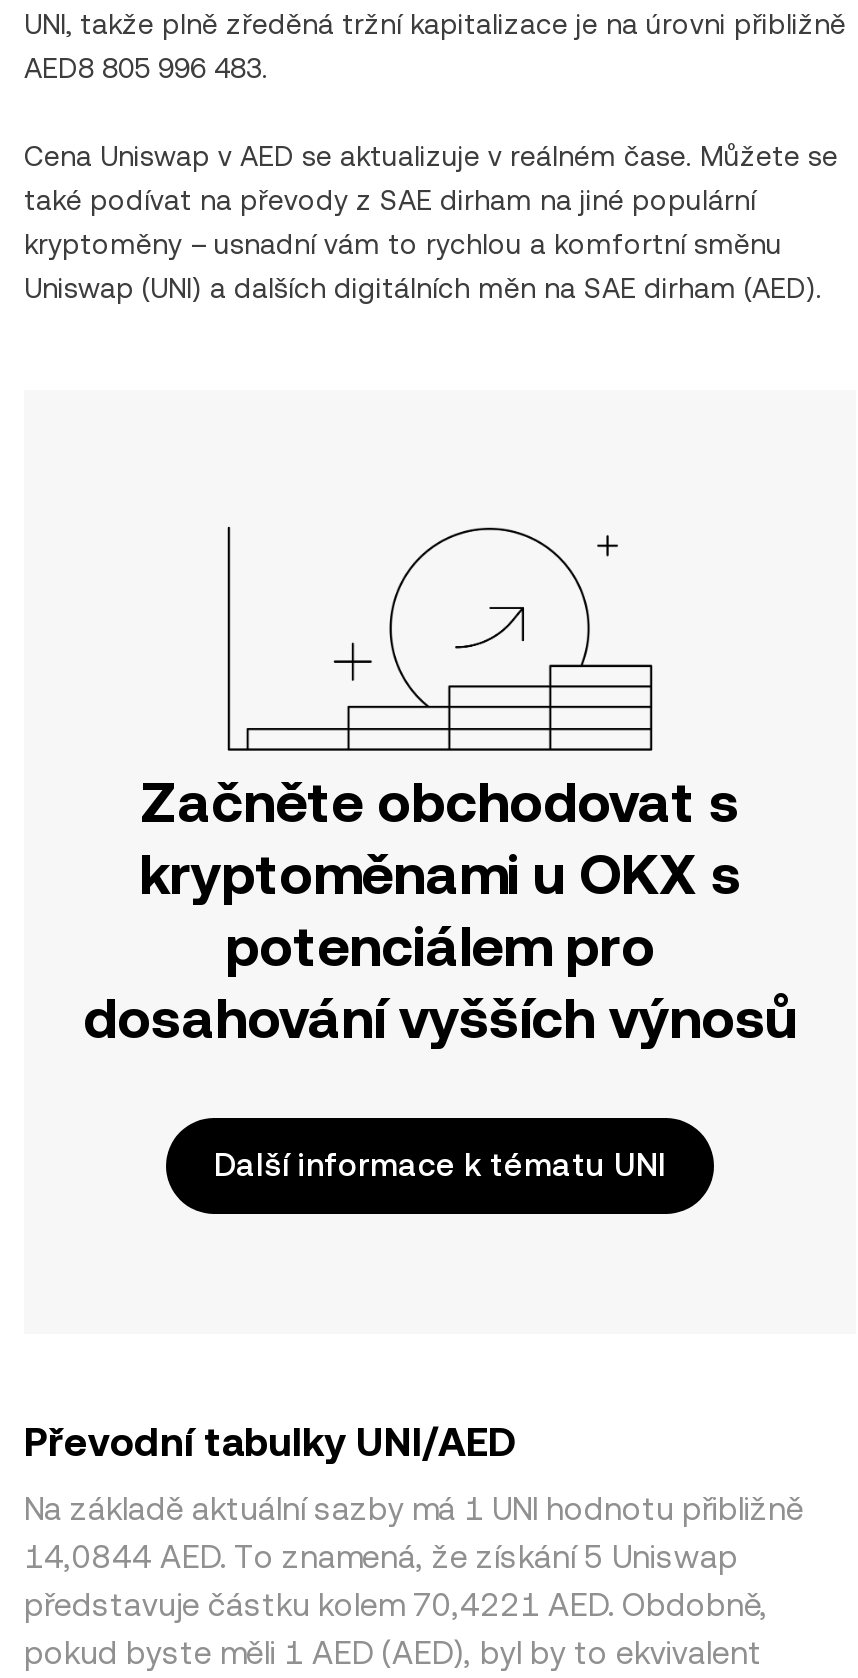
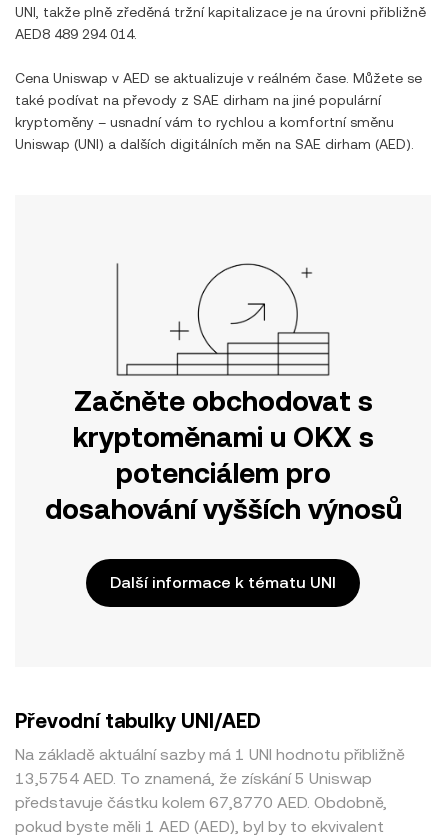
[24,52,268,84] AED8 805 996 483. -> [15,26,137,42] AED8 489 294 014.
[24,1538,738,1576] 14,0844 AED. To znamená, že získání 5 Uniswap -> [15,769,372,788] 13,5754 AED. To znamená, že získání 5 Uniswap
[24,1586,768,1624] představuje částku kolem 70,4221 AED. Obdobně, -> [15,793,387,812] představuje částku kolem 67,8770 AED. Obdobně,

